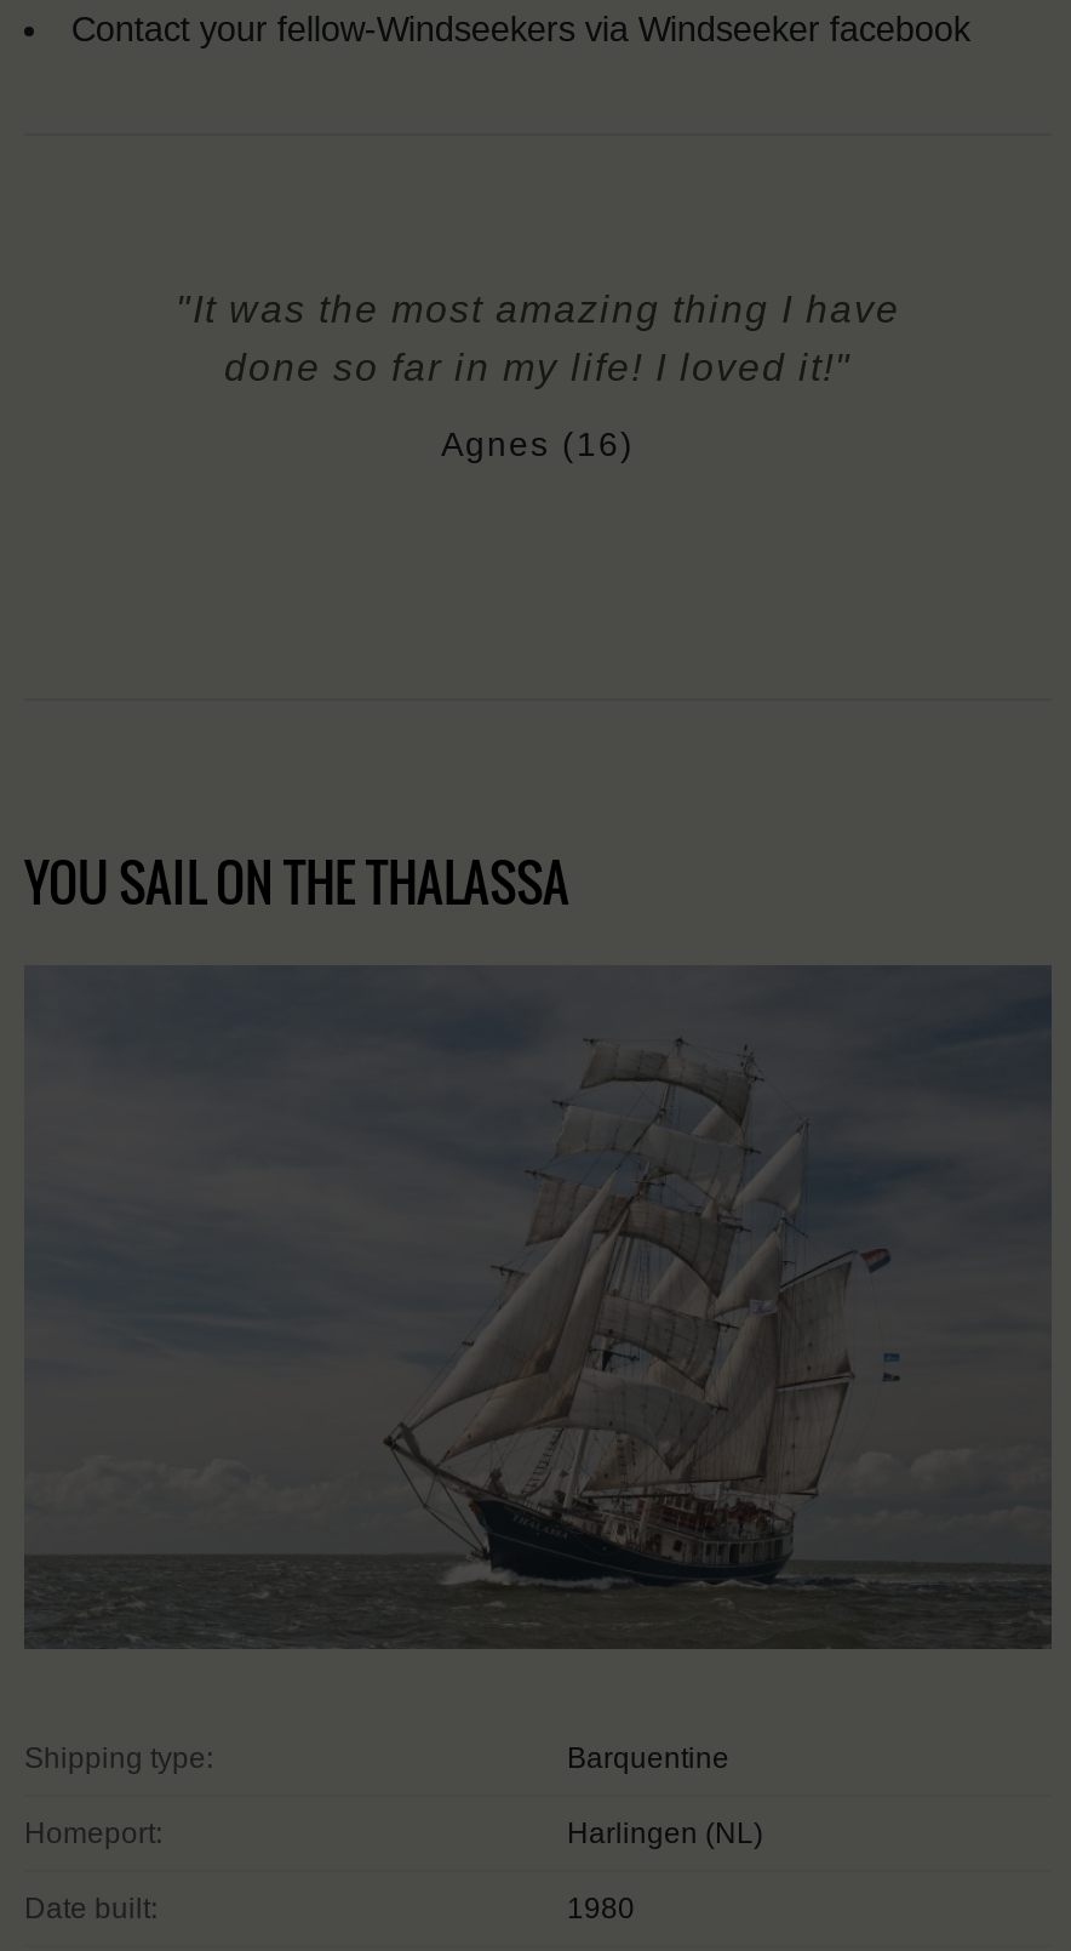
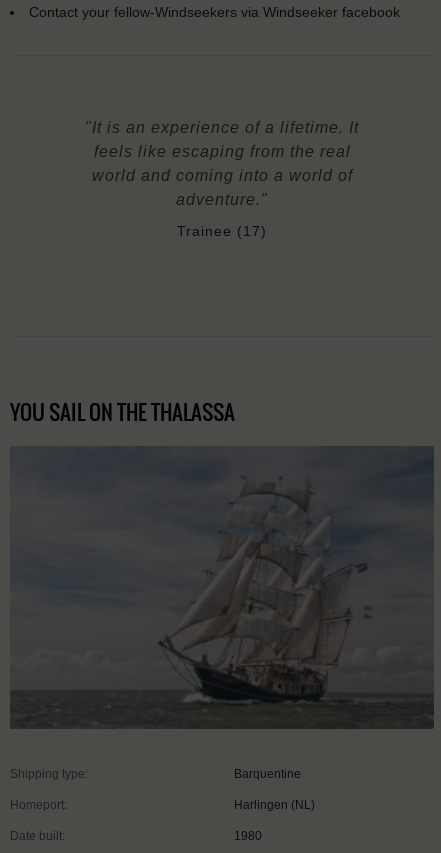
[176,289,900,389] "It was the most amazing thing I have | done so far in my life! I loved it!" -> [85,119,359,208] "It is an experience of a lifetime. It | feels like escaping from the real | world and coming into a world of | adventure."
[441,425,635,464] Agnes (16) -> [177,223,267,239] Trainee (17)

